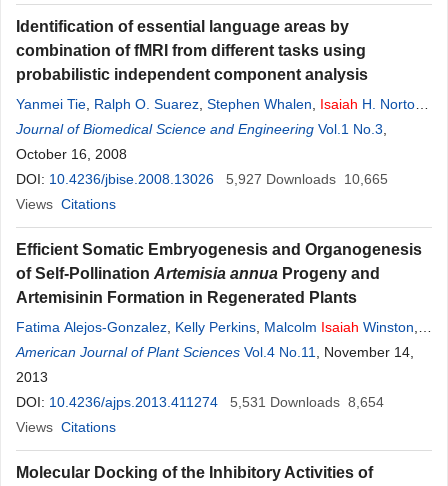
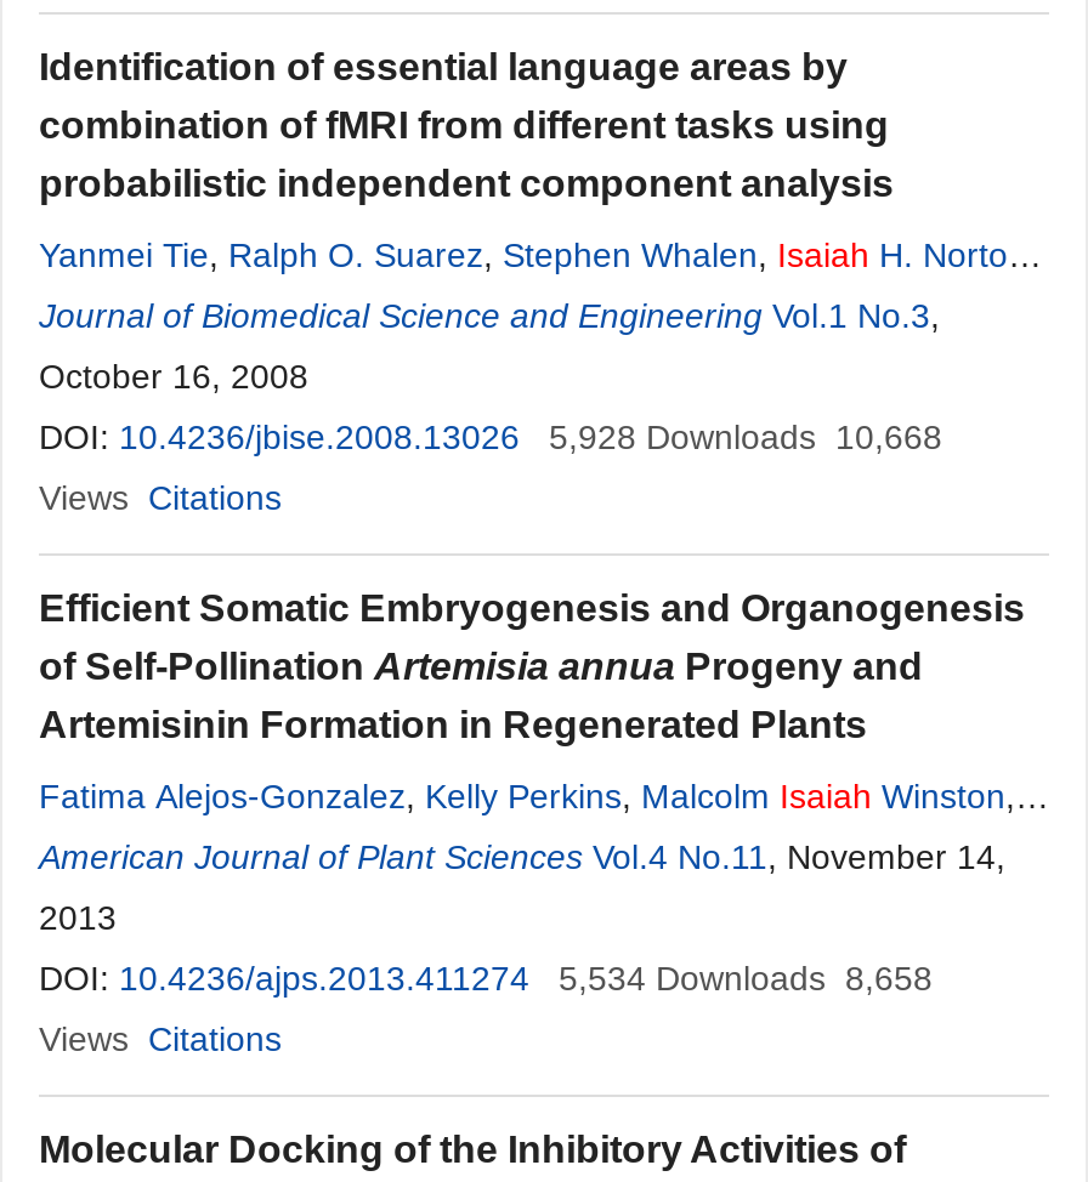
[16,171,388,187] DOI: 10.4236/jbise.2008.13026 5,927 Downloads 10,665 -> [39,417,942,456] DOI: 10.4236/jbise.2008.13026 5,928 Downloads 10,668
[16,394,384,410] DOI: 10.4236/ajps.2013.411274 5,531 Downloads 8,654 -> [39,959,933,998] DOI: 10.4236/ajps.2013.411274 5,534 Downloads 8,658

